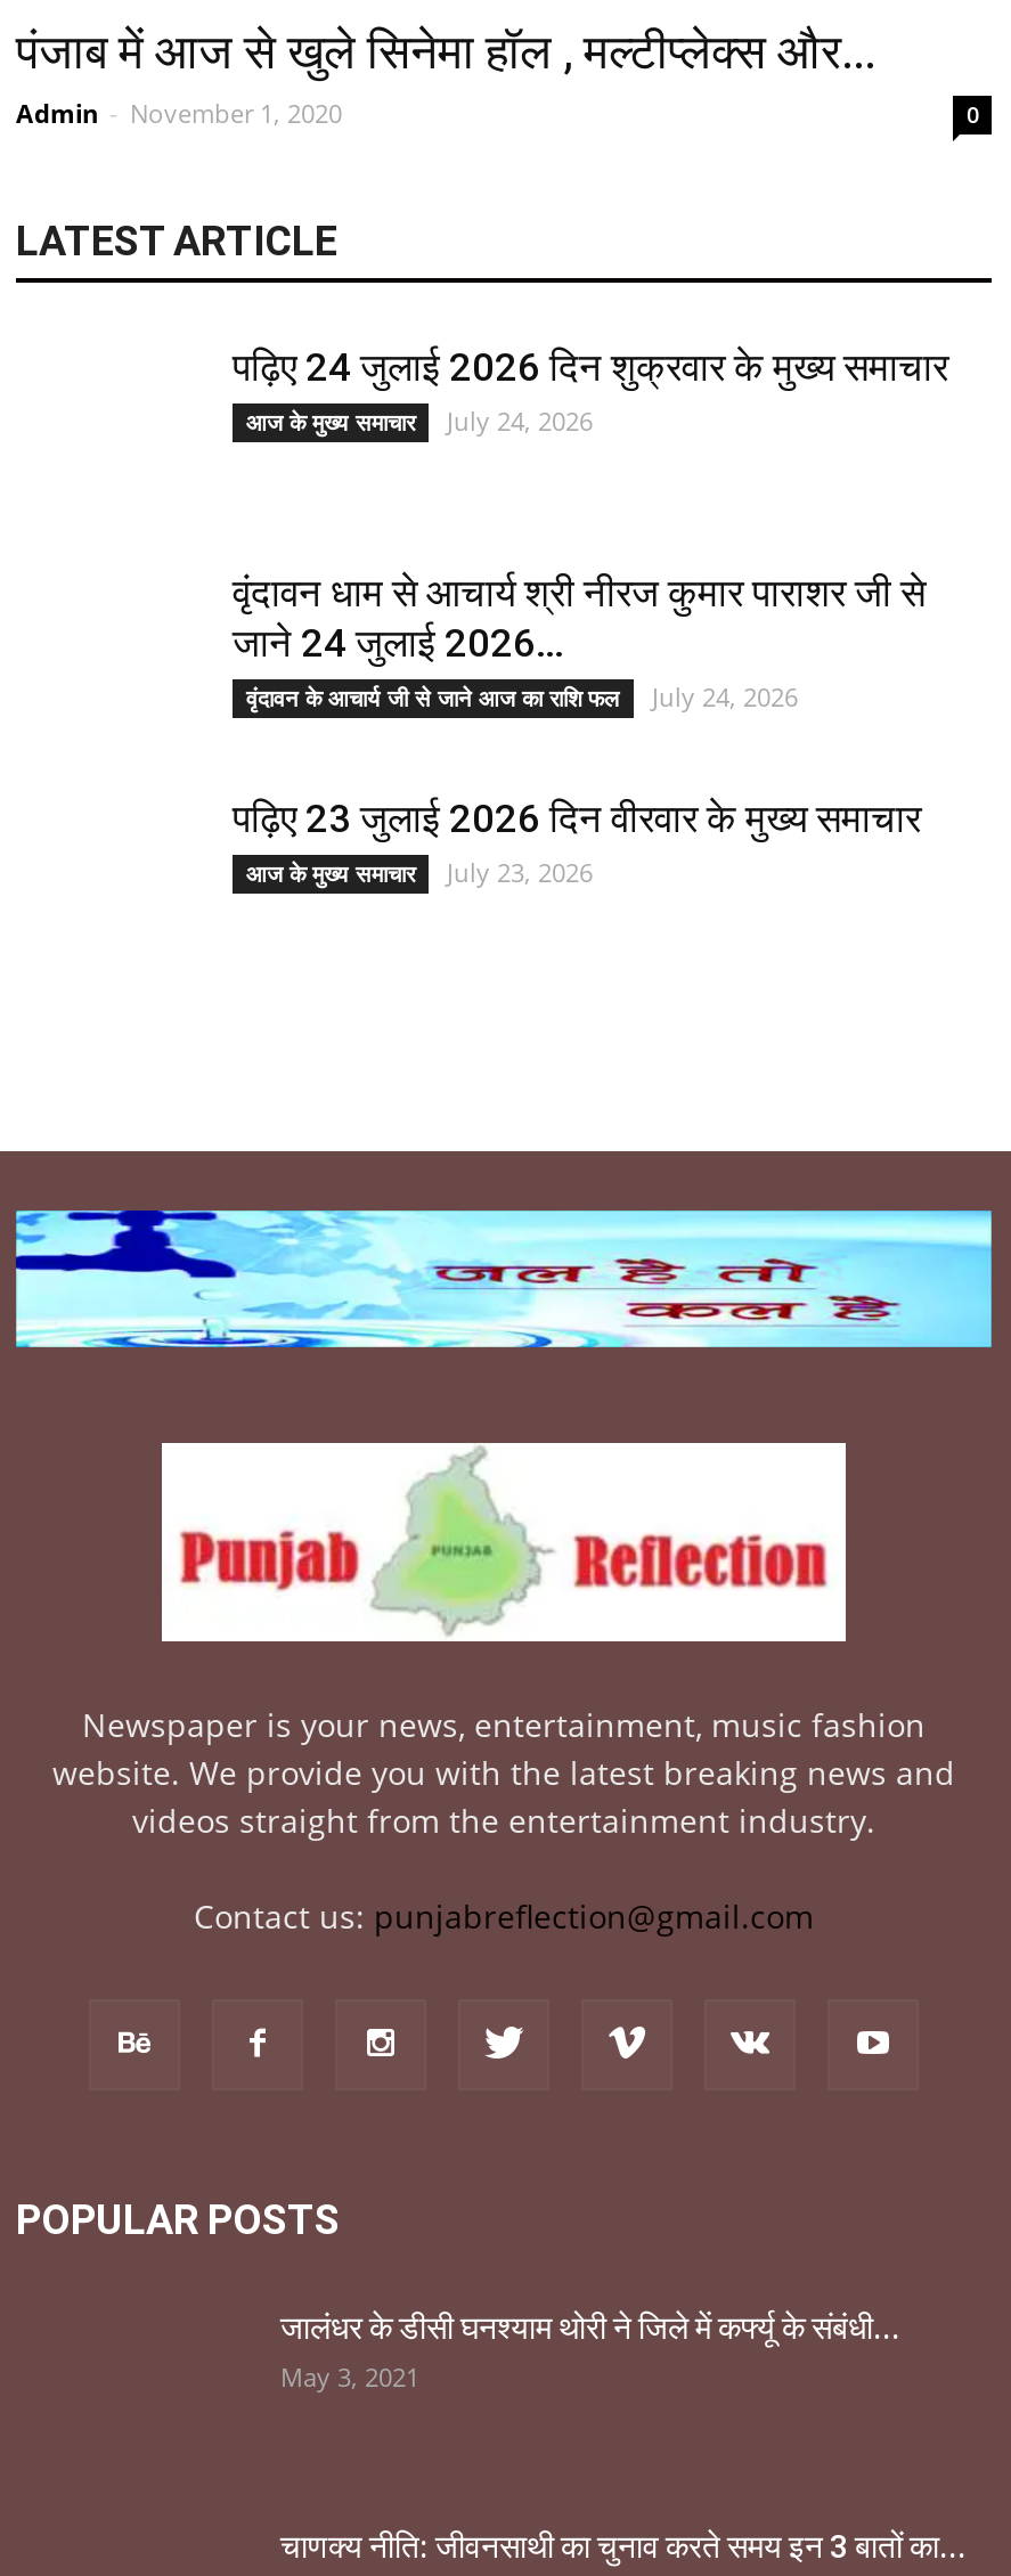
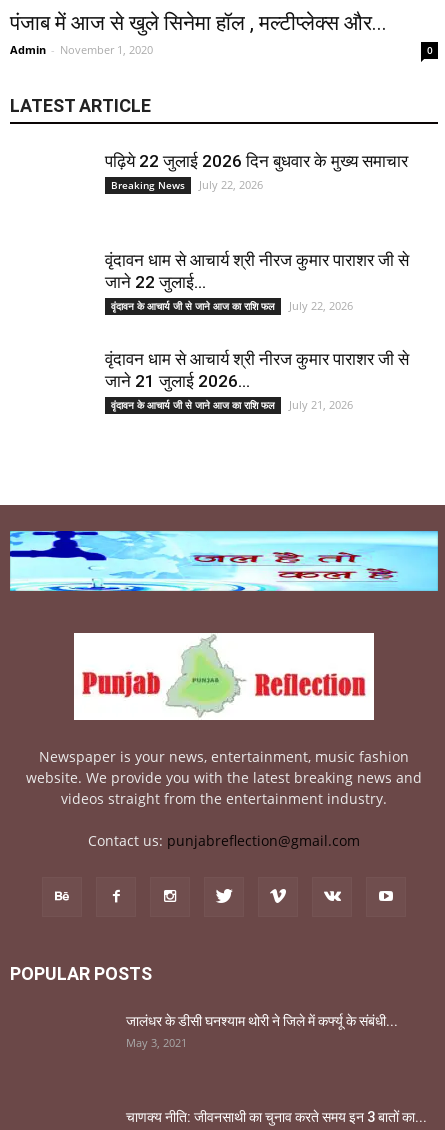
[233,345,948,438] पढ़िए 24 जुलाई 2026 दिन शुक्रवार के मुख्य समाचार | आज के मुख्य समाचार | July 24, 2026 -> [105,151,408,192] पढ़िये 22 जुलाई 2026 दिन बुधवार के मुख्य समाचार | Breaking News | July 22, 2026
[233,621,563,666] जाने 24 जुलाई 2026... -> [105,272,206,292] जाने 22 जुलाई...
[246,680,798,714] वृंदावन के आचार्य जी से जाने आज का राशि फल July 24, 2026 -> [111,298,353,313] वृंदावन के आचार्य जी से जाने आज का राशि फल July 22, 2026
[233,796,921,890] पढ़िए 23 जुलाई 2026 दिन वीरवार के मुख्य समाचार | आज के मुख्य समाचार | July 23, 2026 -> [105,349,409,412] वृंदावन धाम से आचार्य श्री नीरज कुमार पाराशर जी से | जाने 21 जुलाई 2026... | वृंदावन के आचार्य जी से जाने आज का राशि फल | July 21, 2026

